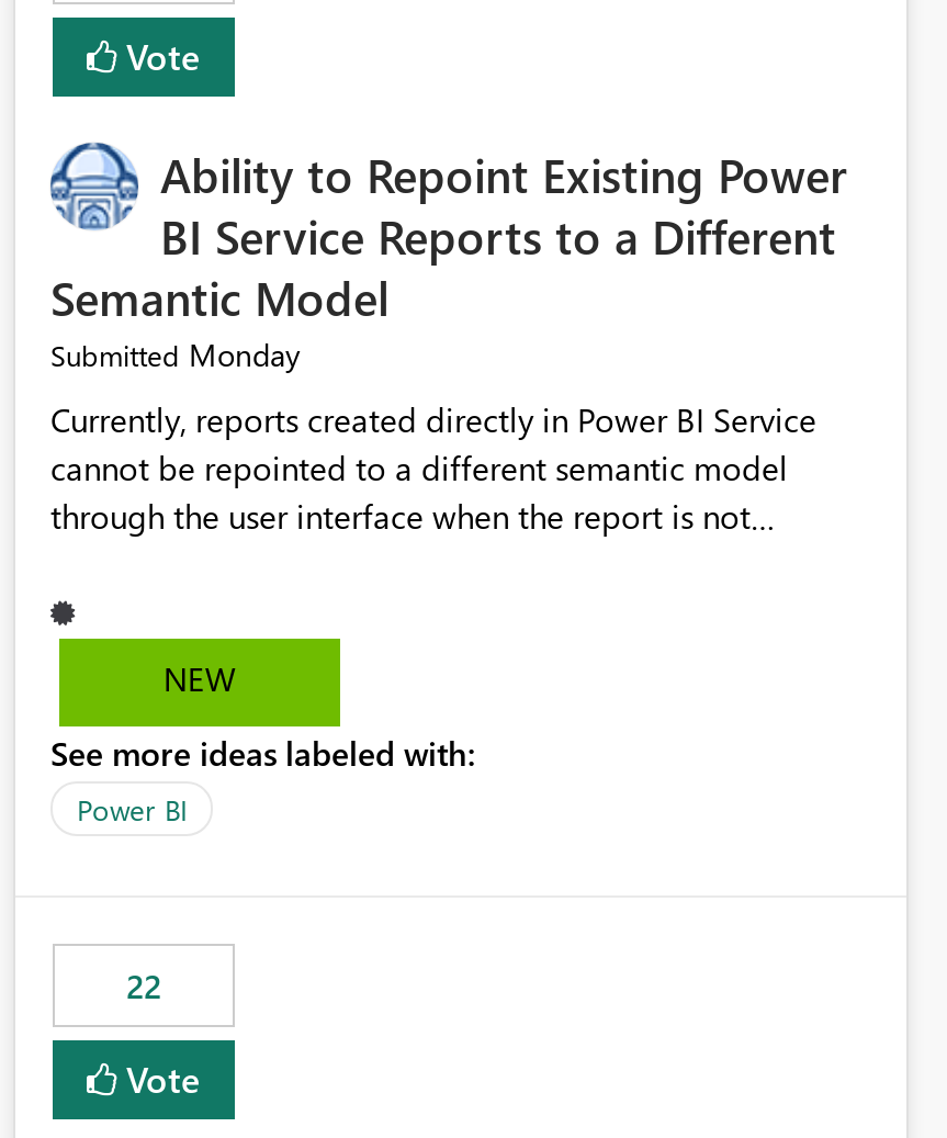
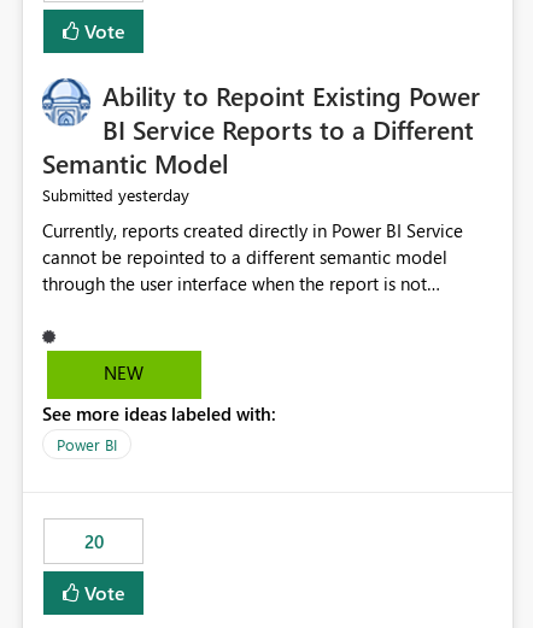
[50,334,301,376] Submitted Monday -> [42,184,189,207] Submitted yesterday
[126,964,161,1008] 22 -> [84,530,103,554] 20

